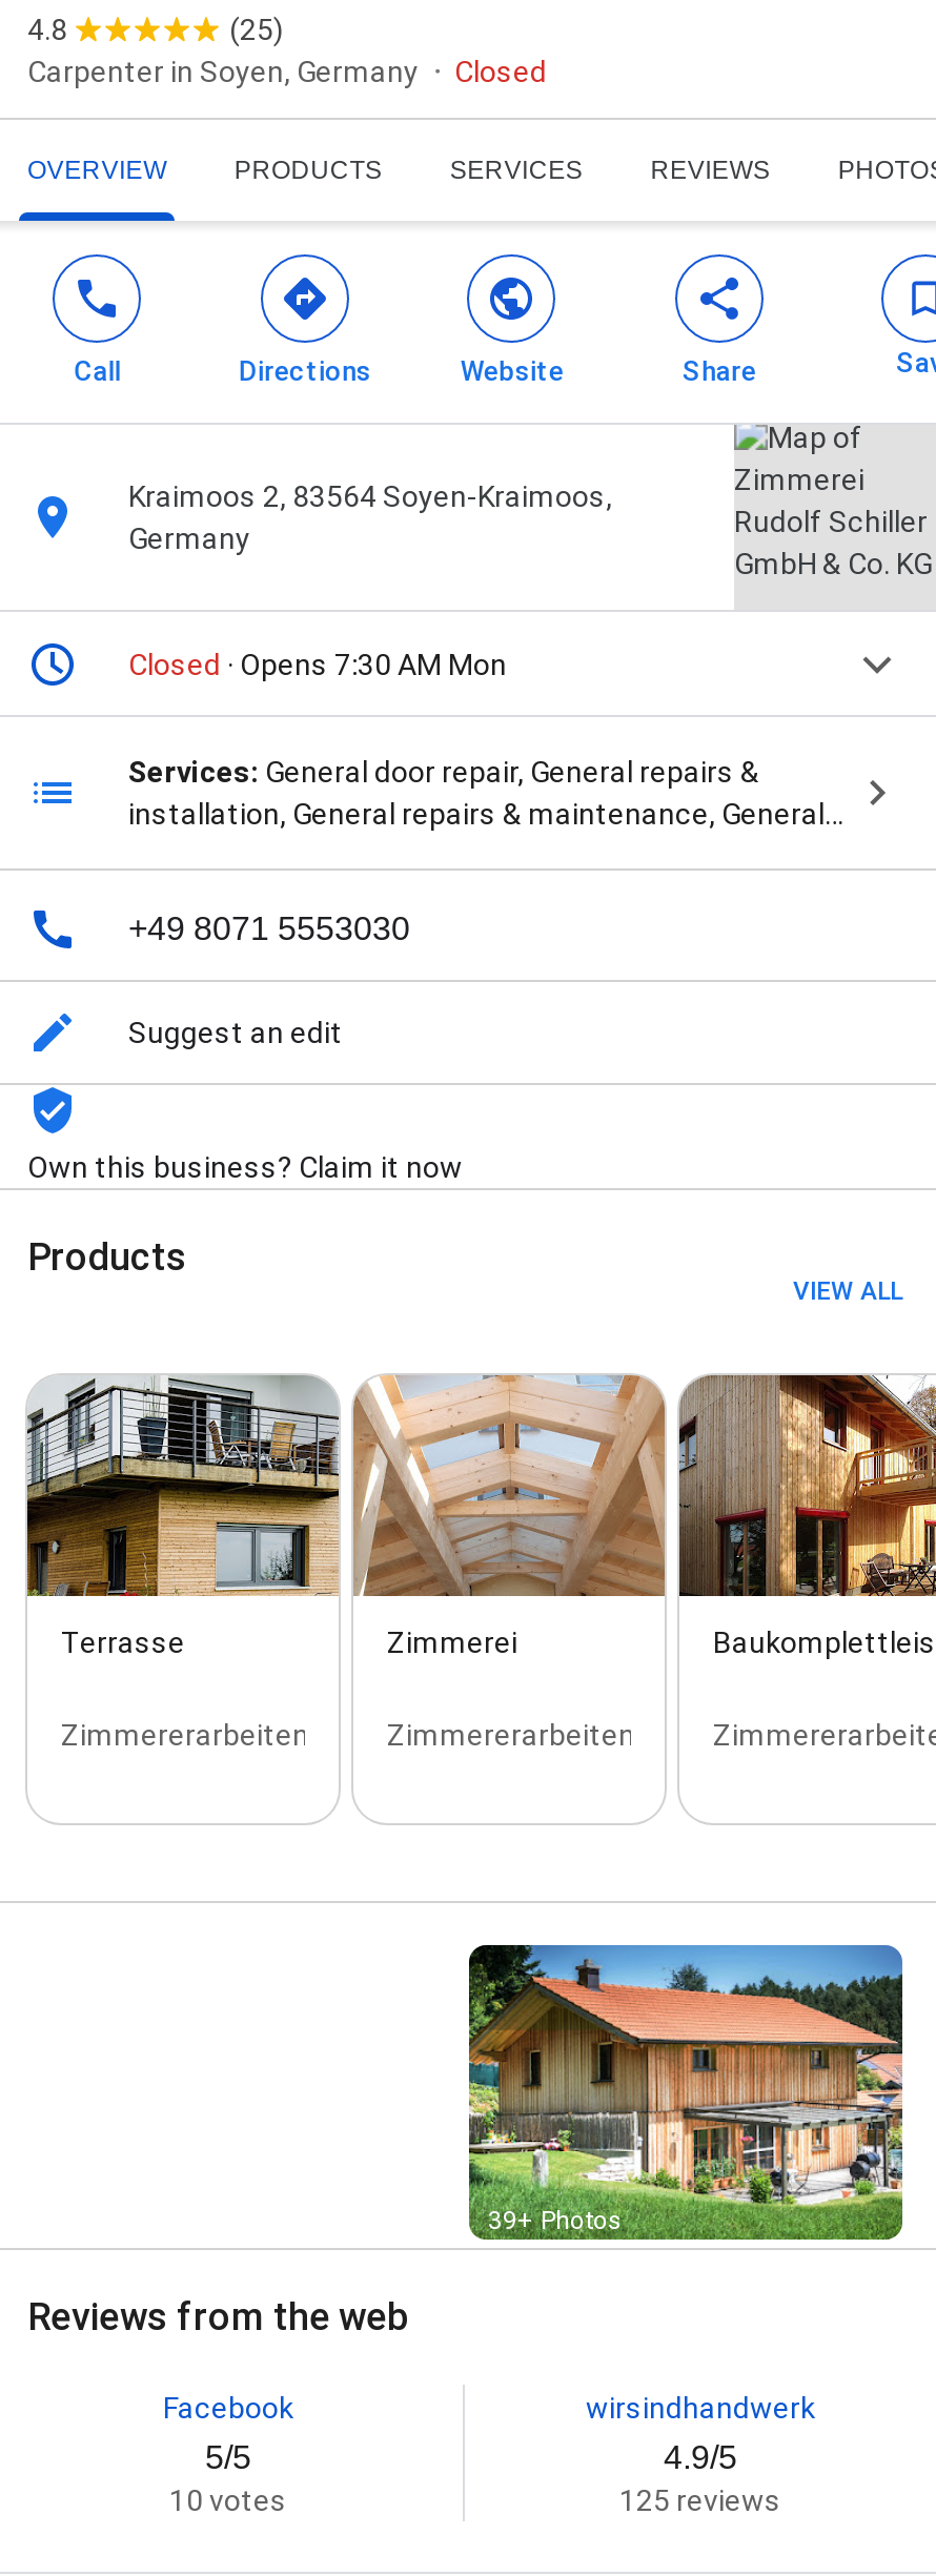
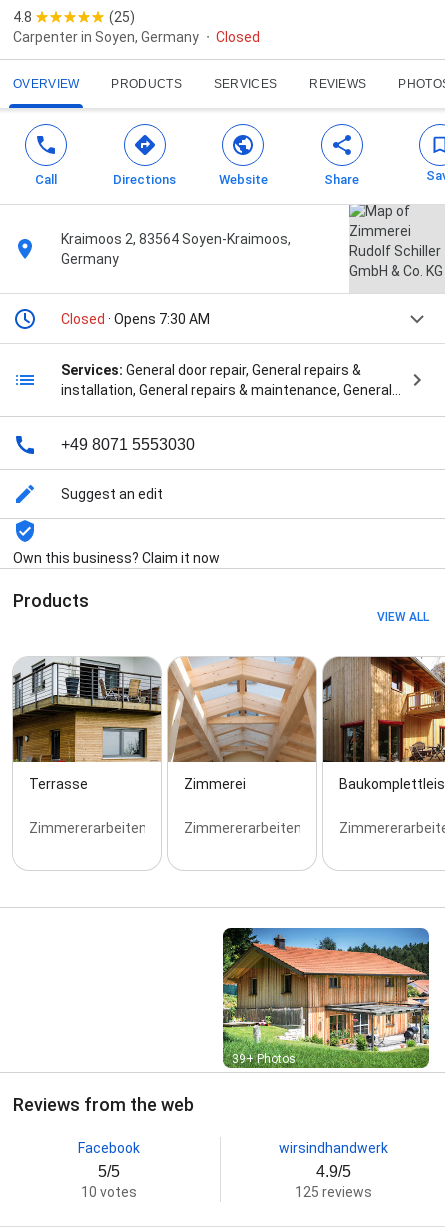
[128,648,507,682] Closed · Opens 7:30 AM Mon -> [61,311,210,327] Closed · Opens 7:30 AM

